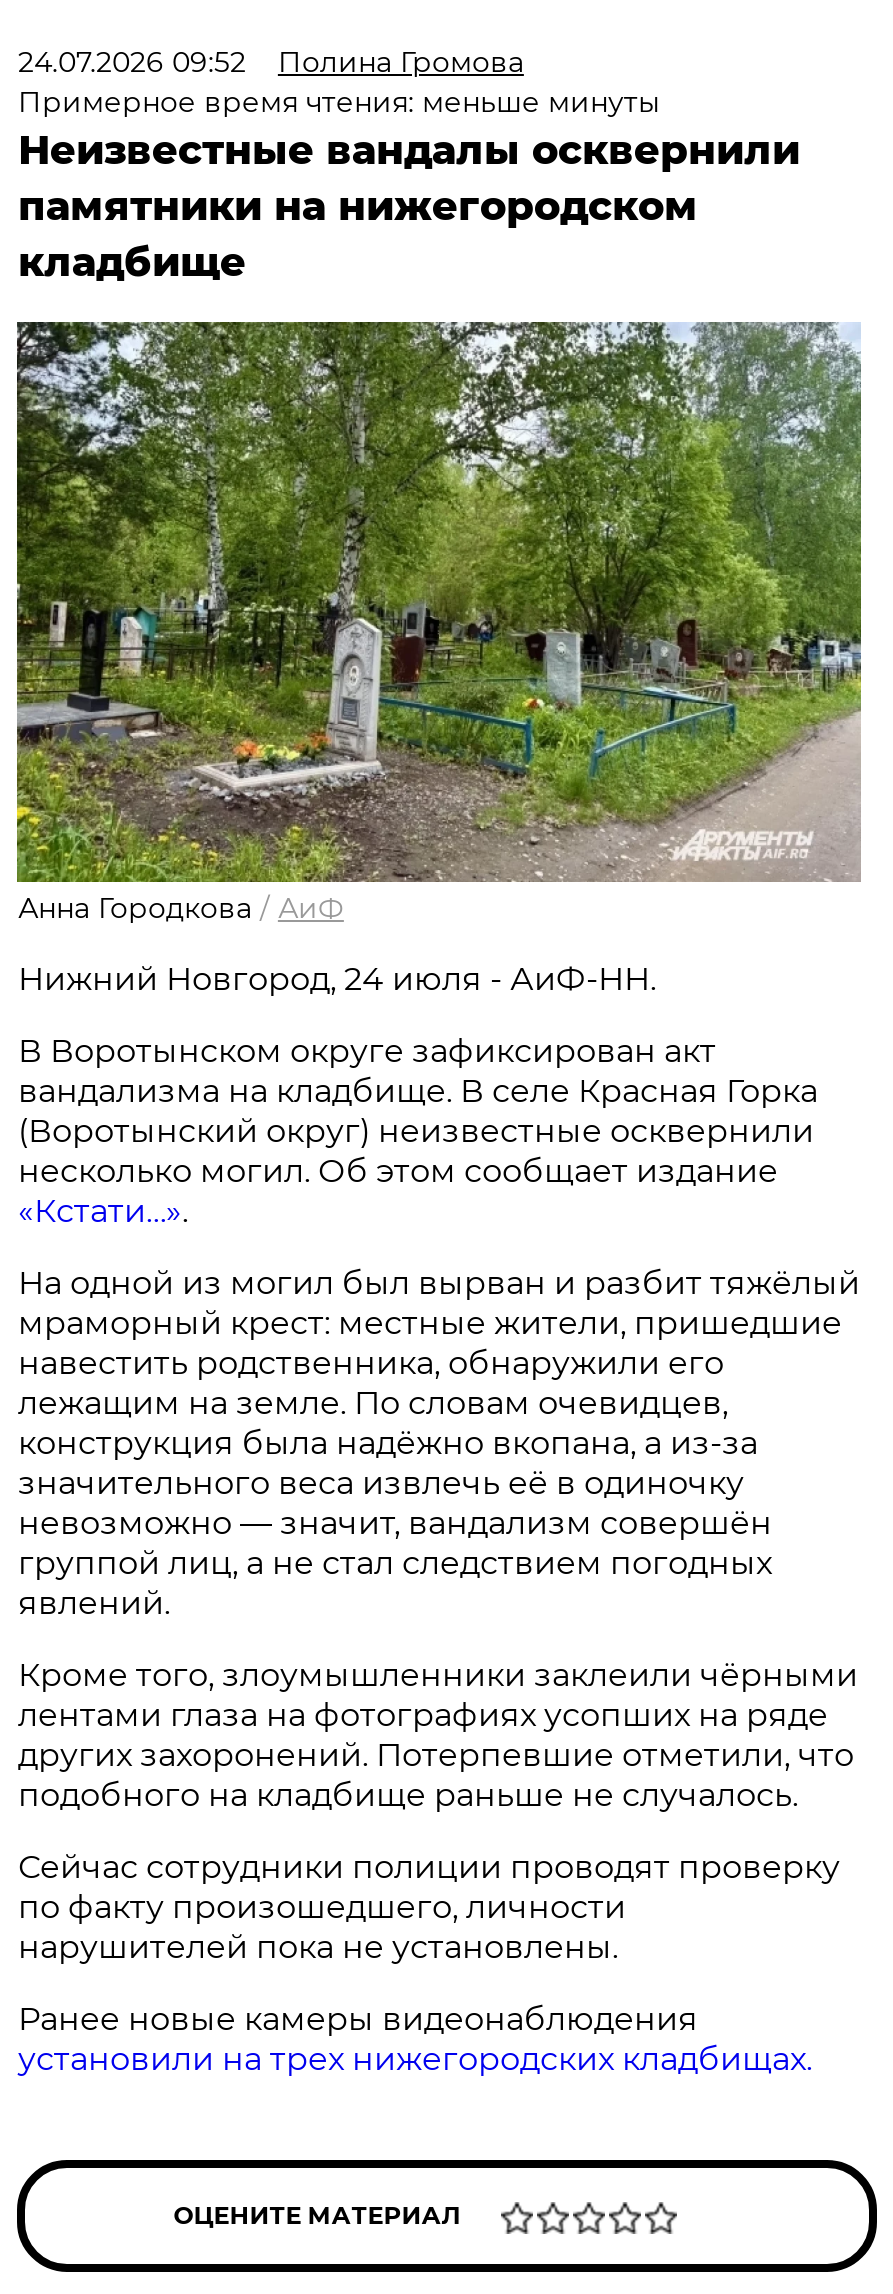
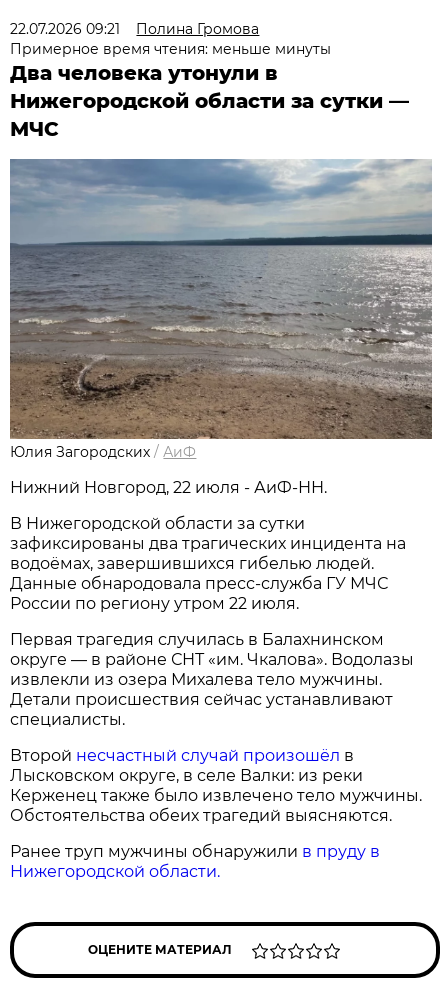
[18,44,524,80] 24.07.2026 09:52 Полина Громова -> [10,20,259,38] 22.07.2026 09:21 Полина Громова
[18,126,800,286] Неизвестные вандалы осквернили | памятники на нижегородском | кладбище -> [10,61,409,141] Два человека утонули в | Нижегородской области за сутки — | МЧС
[15,320,863,2078] [image] | Анна Городкова / АиФ | Нижний Новгород, 24 июля - АиФ-НН. | В Воротынском округе зафиксирован акт | вандализма на кладбище. В селе Красная Горка | (Воротынский округ) неизвестные осквернили | несколько могил. Об этом сообщает издание | «Кстати…». | На одной из могил был вырван и разбит тяжёлый | мраморный крест: местные жители, пришедшие | навестить родственника, обнаружили его | лежащим на земле. По словам очевидцев, | конструкция была надёжно вкопана, а из‑за | значительного веса извлечь её в одиночку | невозможно — значит, вандализм совершён | группой лиц, а не стал следствием погодных | явлений. | Кроме того, злоумышленники заклеили чёрными | лентами глаза на фотографиях усопших на ряде | других захоронений. Потерпевшие отметили, что | подобного на кладбище раньше не случалось. | Сейчас сотрудники полиции проводят проверку | по факту произошедшего, личности | нарушителей пока не установлены. | Ранее новые камеры видеонаблюдения | установили на трех нижегородских кладбищах. -> [9,158,432,881] [image] | Юлия Загородских / АиФ | Нижний Новгород, 22 июля - АиФ-НН. | В Нижегородской области за сутки | зафиксированы два трагических инцидента на | водоёмах, завершившихся гибелью людей. | Данные обнародовала пресс‑служба ГУ МЧС | России по региону утром 22 июля. | Первая трагедия случилась в Балахнинском | округе — в районе СНТ «им. Чкалова». Водолазы | извлекли из озера Михалева тело мужчины. | Детали происшествия сейчас устанавливают | специалисты. | Второй несчастный случай произошёл в | Лысковском округе, в селе Валки: из реки | Керженец также было извлечено тело мужчины. | Обстоятельства обеих трагедий выясняются. | Ранее труп мужчины обнаружили в пруду в | Нижегородской области.

